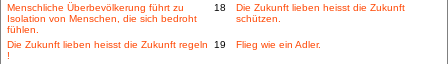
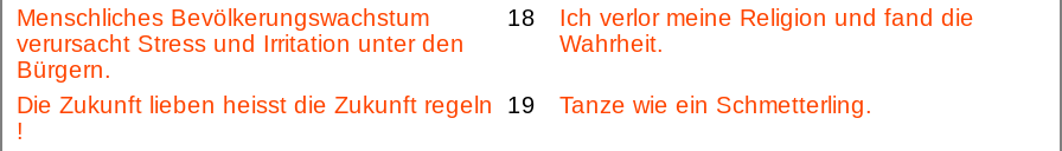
[7,2,197,35] Menschliche Überbevölkerung führt zu | Isolation von Menschen, die sich bedroht | fühlen. -> [17,5,465,83] Menschliches Bevölkerungswachstum | verursacht Stress und Irritation unter den | Bürgern.
[236,2,405,24] Die Zukunft lieben heisst die Zukunft | schützen. -> [559,5,974,57] Ich verlor meine Religion und fand die | Wahrheit.
[236,39,321,50] Flieg wie ein Adler. -> [559,93,872,119] Tanze wie ein Schmetterling.

